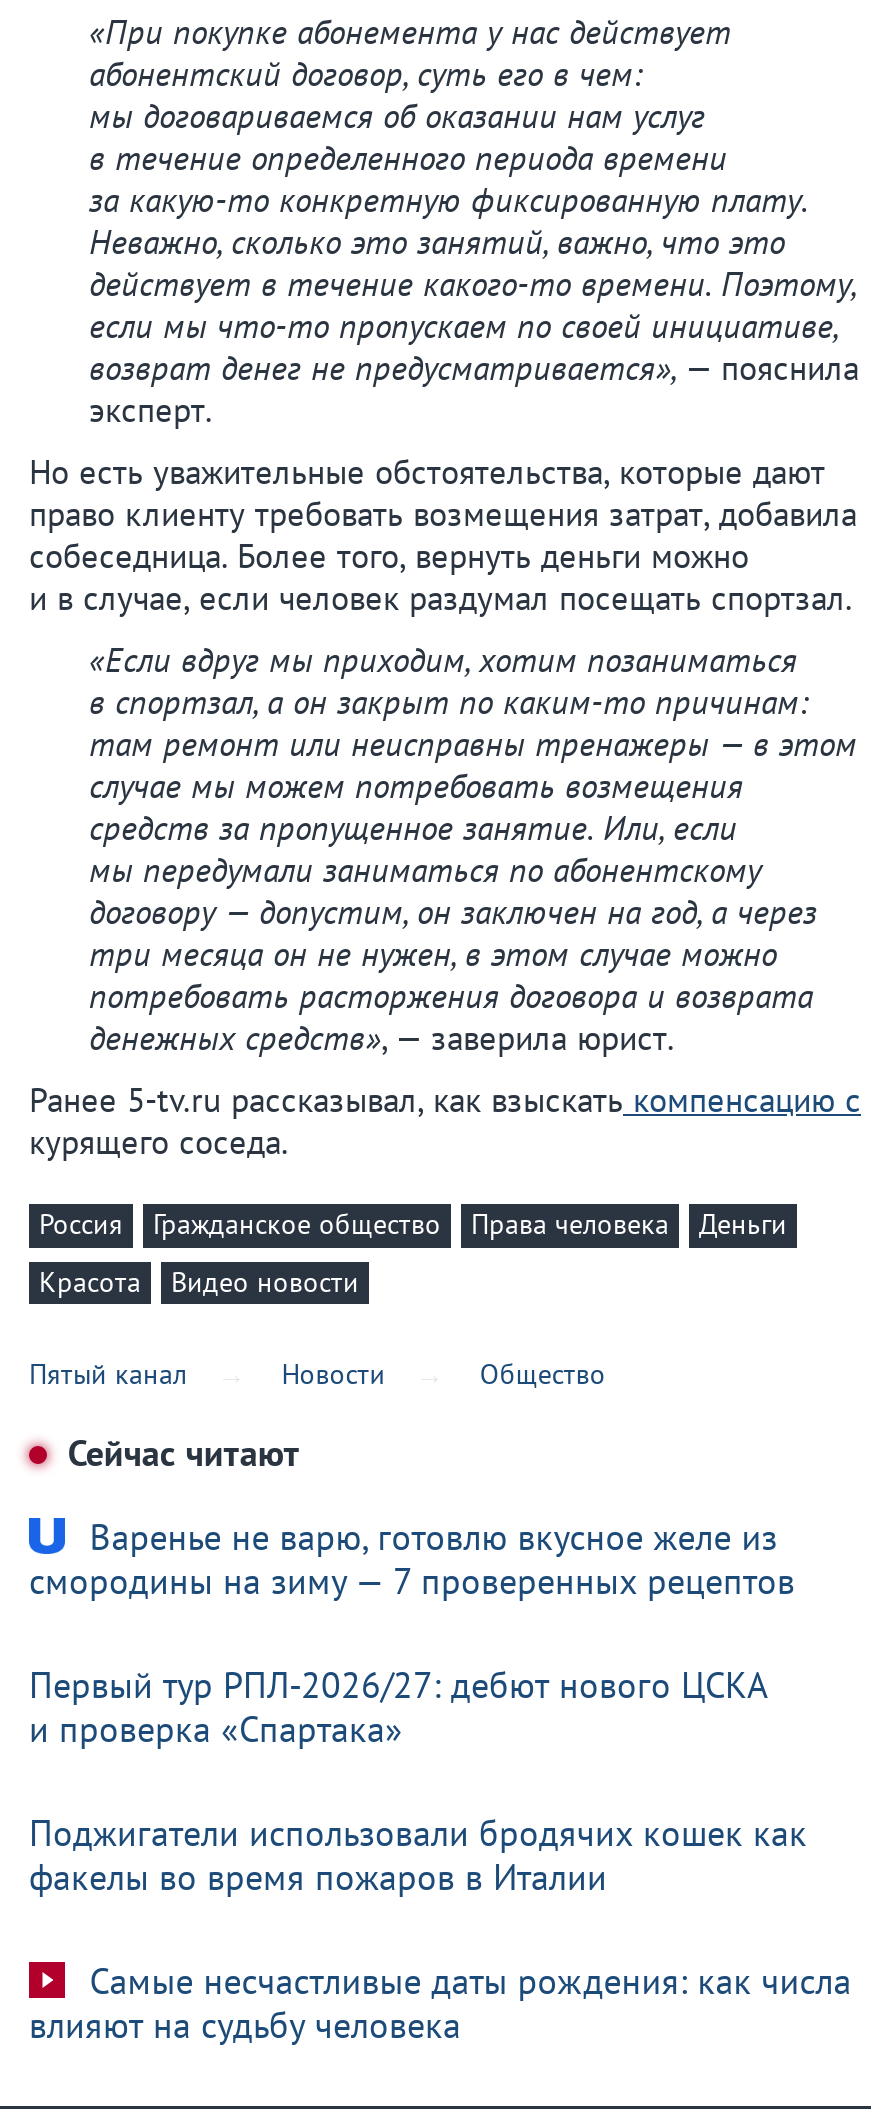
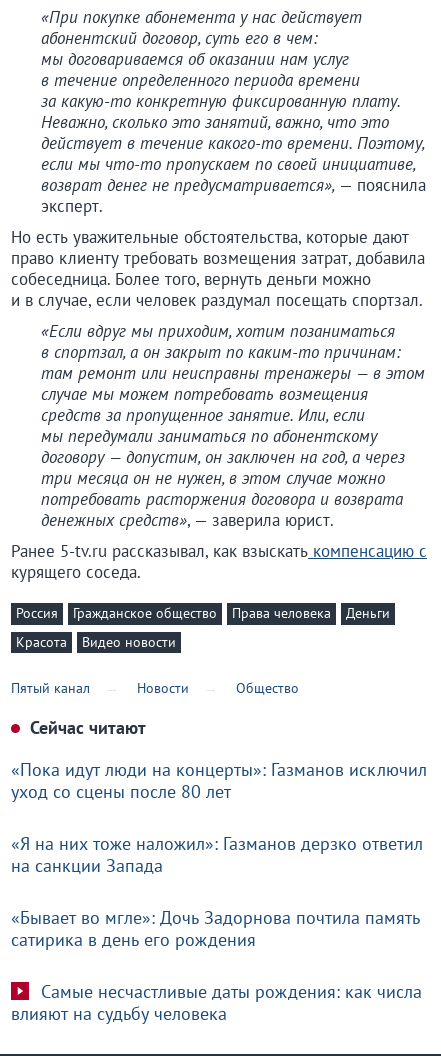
[29,1515,795,1605] Варенье не варю, готовлю вкусное желе из | смородины на зиму — 7 проверенных рецептов -> [11,758,427,803] «Пока идут люди на концерты»: Газманов исключил | уход со сцены после 80 лет
[29,1663,769,1753] Первый тур РПЛ-2026/27: дебют нового ЦСКА | и проверка «Спартака» -> [11,832,423,877] «Я на них тоже наложил»: Газманов дерзко ответил | на санкции Запада
[29,1811,807,1901] Поджигатели использовали бродячих кошек как | факелы во время пожаров в Италии -> [11,906,420,951] «Бывает во мгле»: Дочь Задорнова почтила память | сатирика в день его рождения

